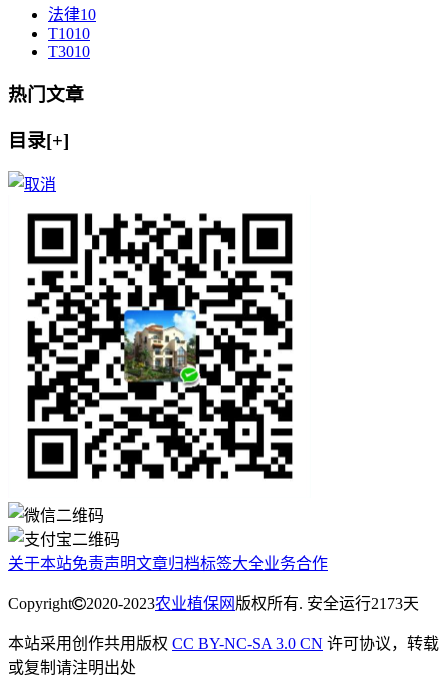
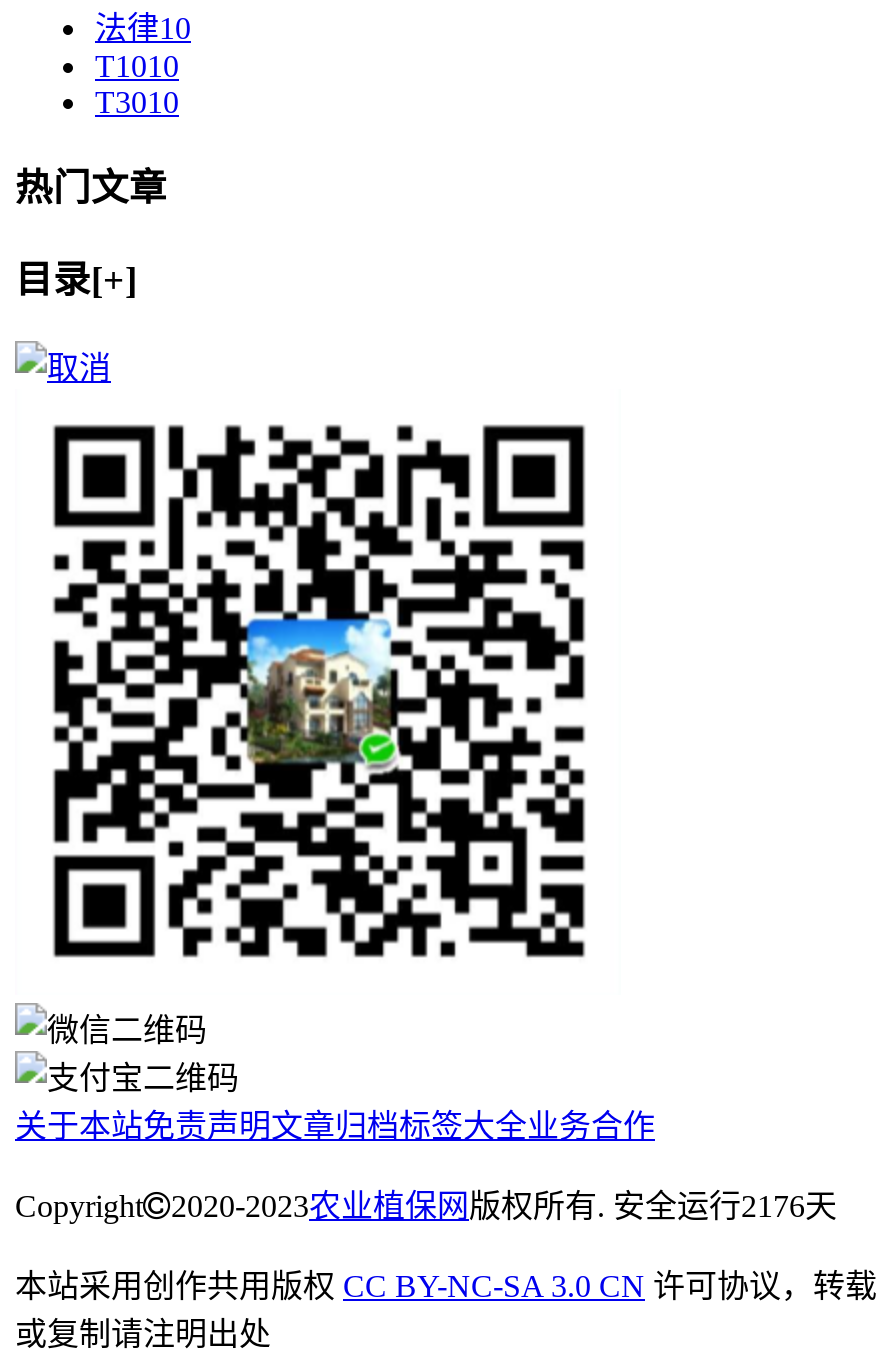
[86,595,419,612] 2020-2023农业植保网版权所有. 安全运行2173天 -> [171,1189,837,1223] 2020-2023农业植保网版权所有. 安全运行2176天

